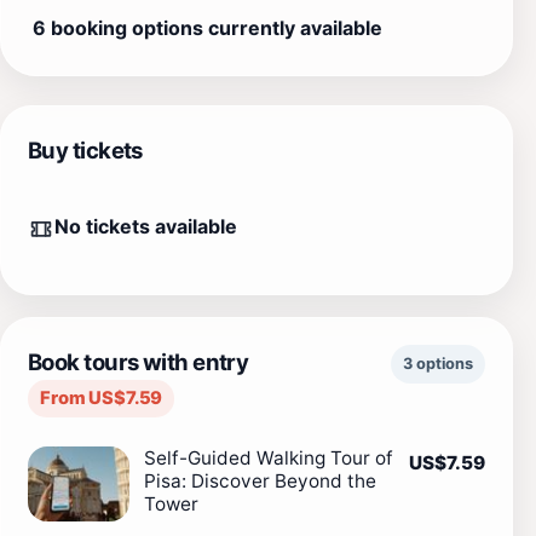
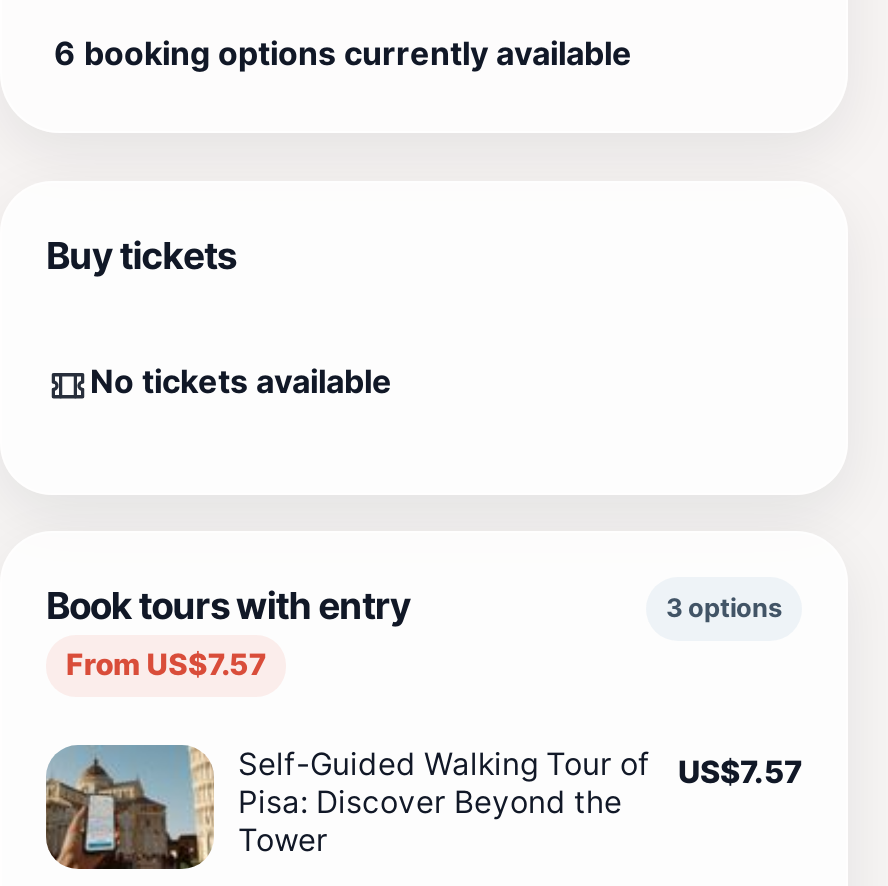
[40,387,162,409] From US$7.59 -> [66,647,266,683] From US$7.57
[144,446,485,474] Self-Guided Walking Tour of US$7.59 -> [238,745,802,791] Self-Guided Walking Tour of US$7.57

